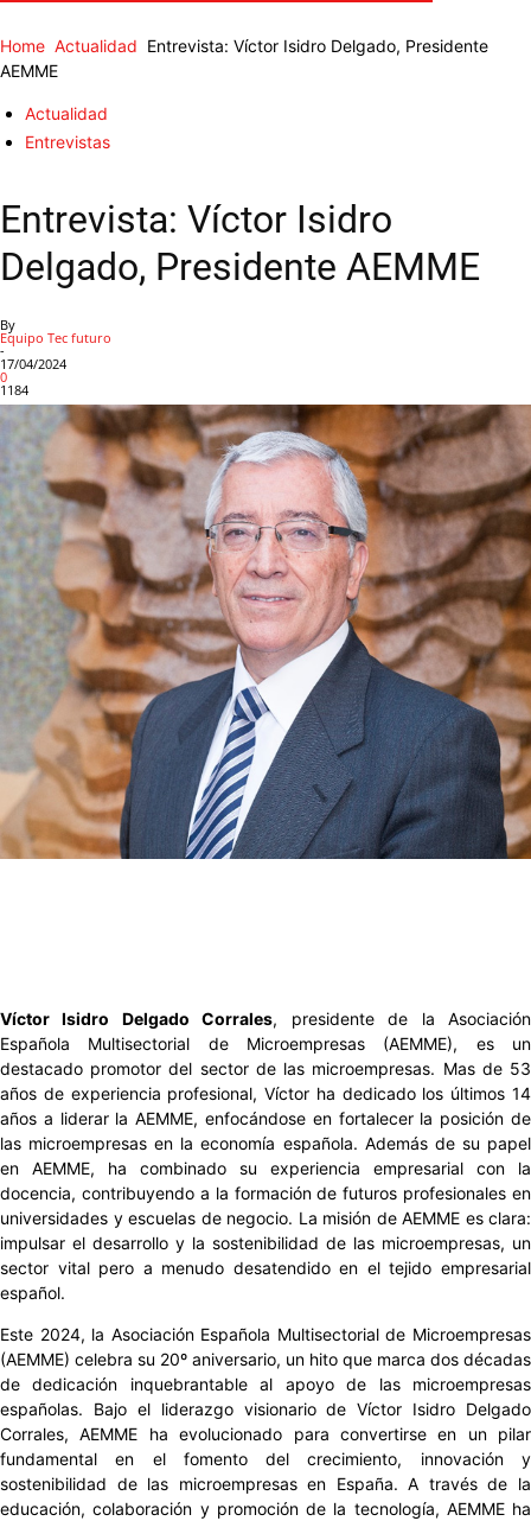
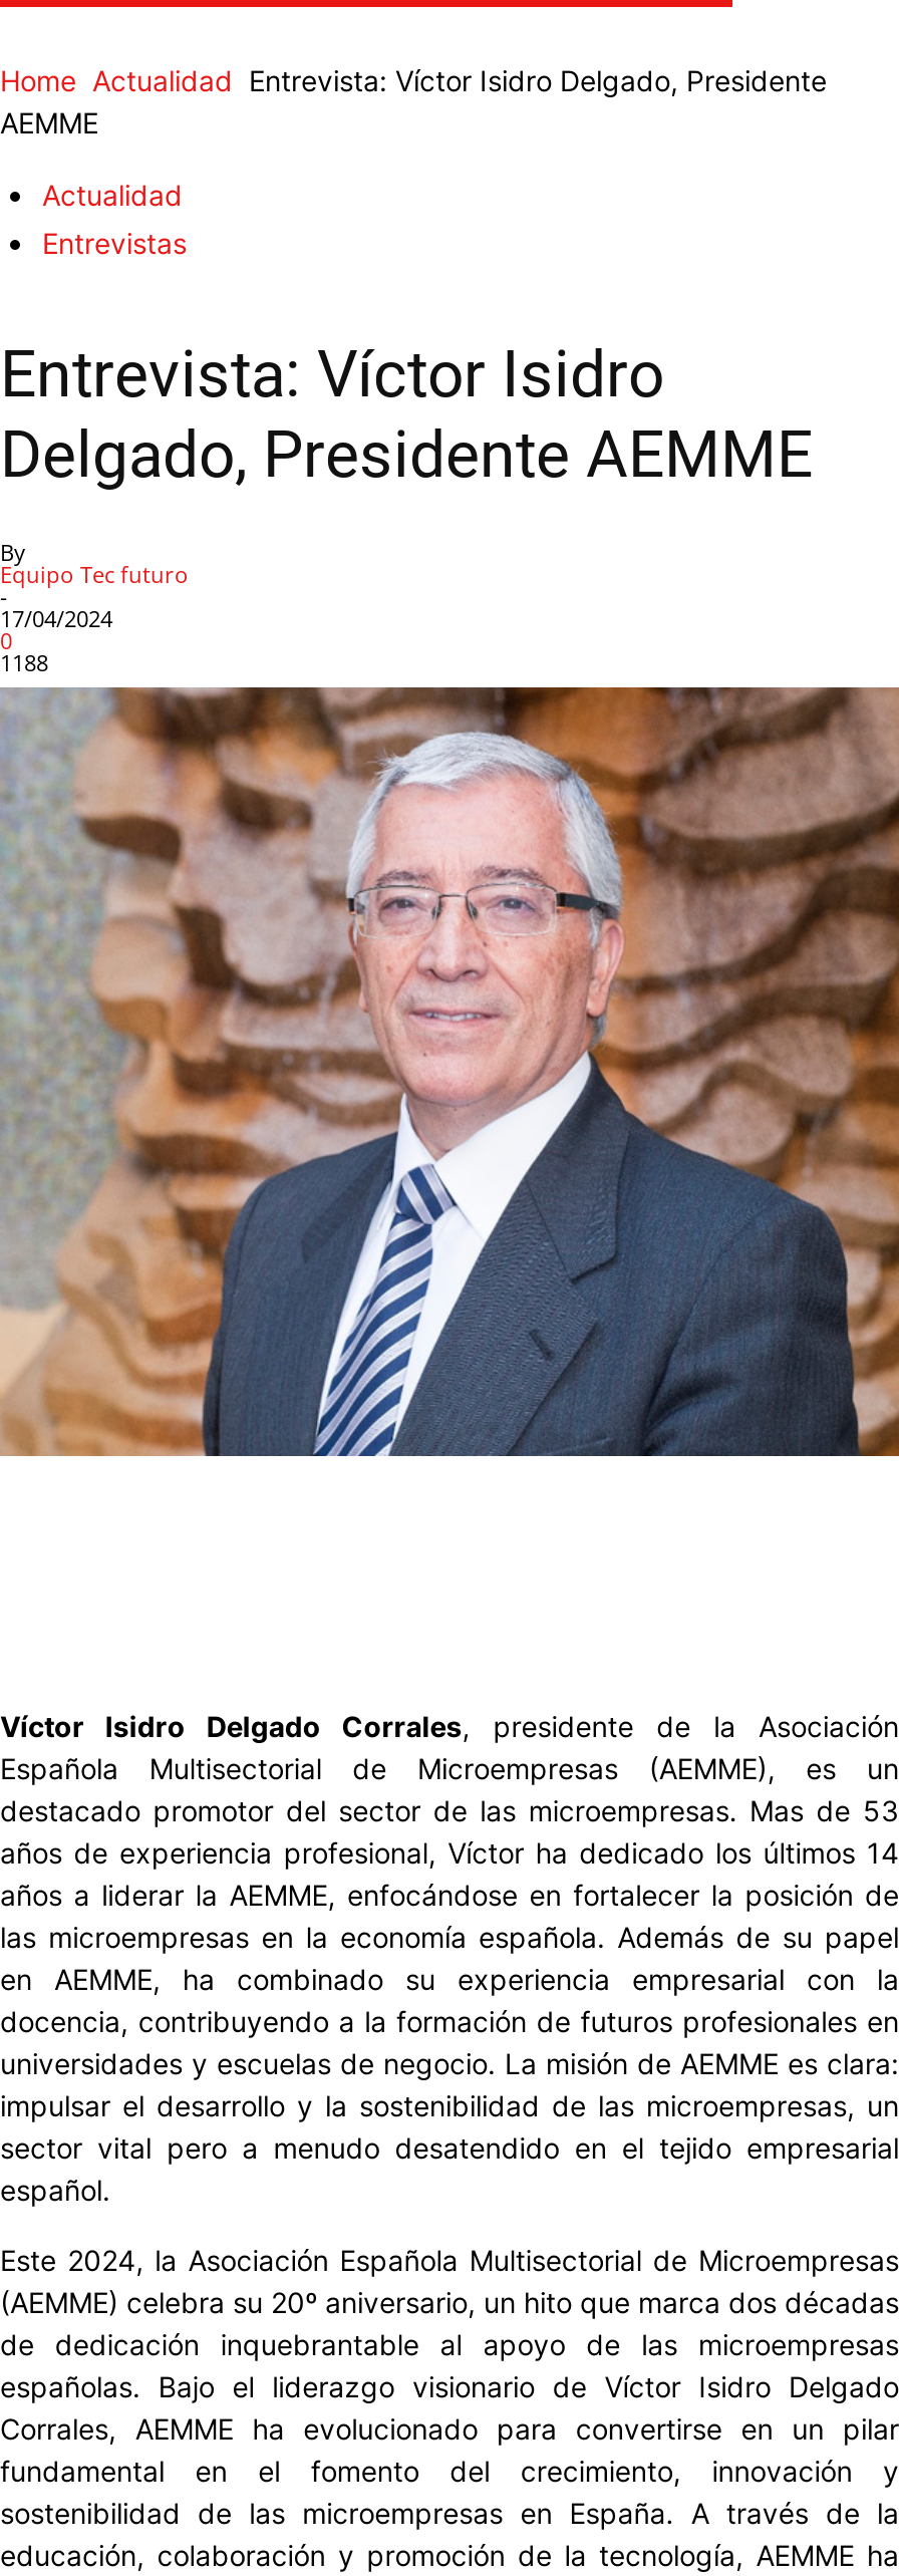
[0,381,28,399] 1184 -> [0,647,48,677] 1188

